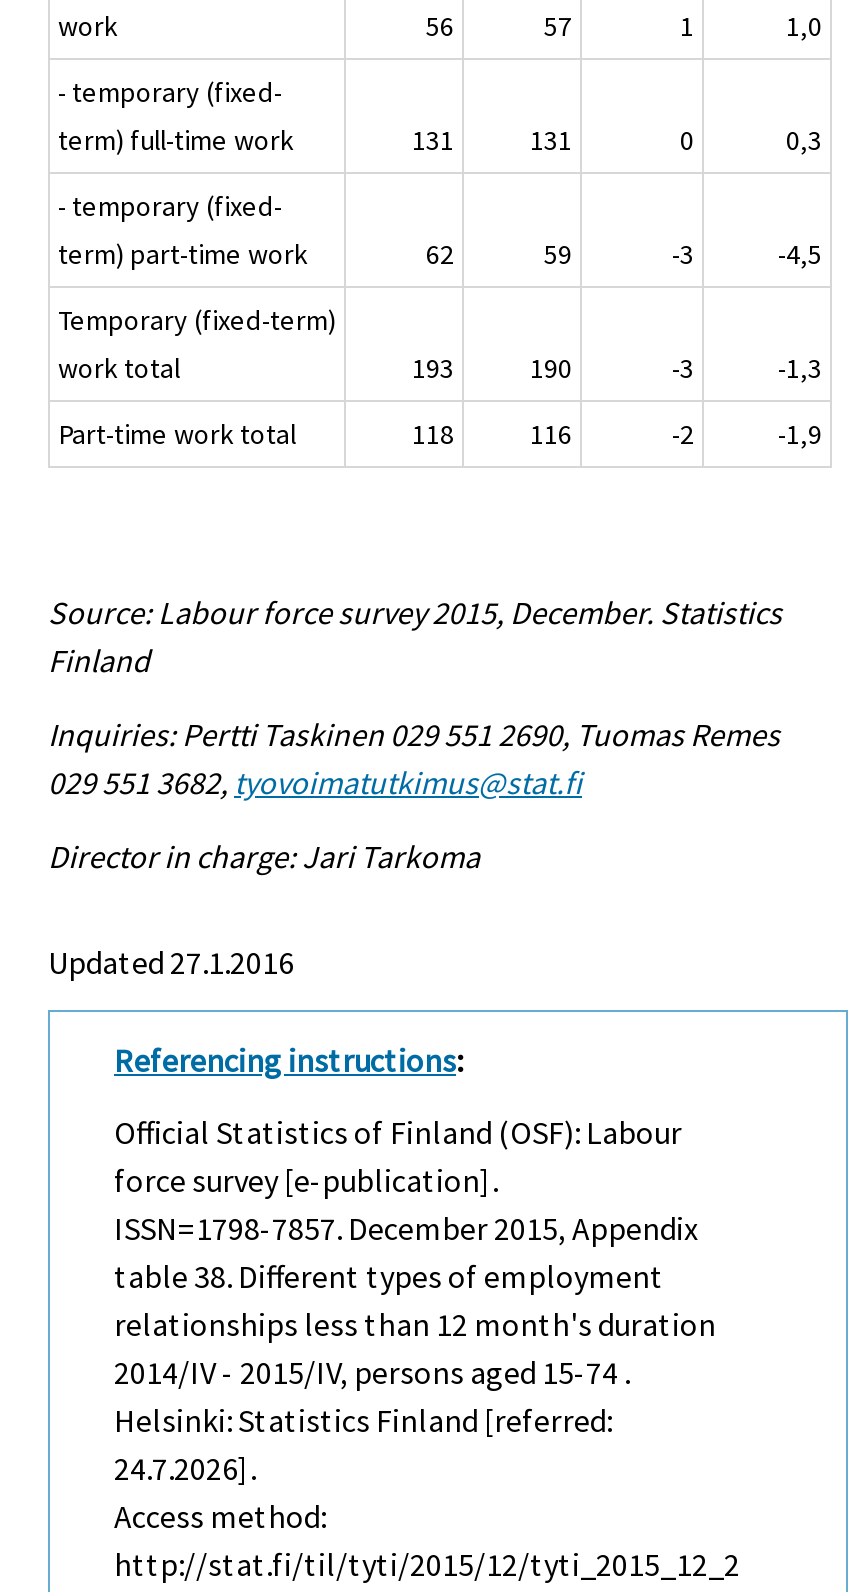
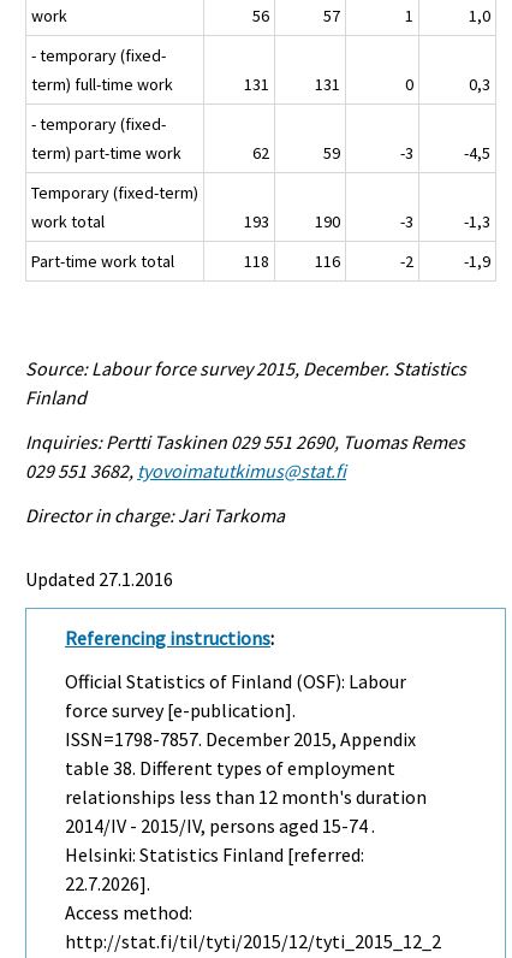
[114,1449,256,1489] 24.7.2026]. -> [65,872,150,896] 22.7.2026].

